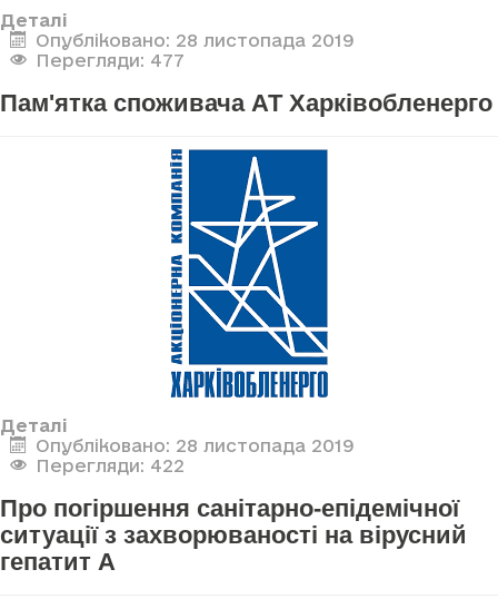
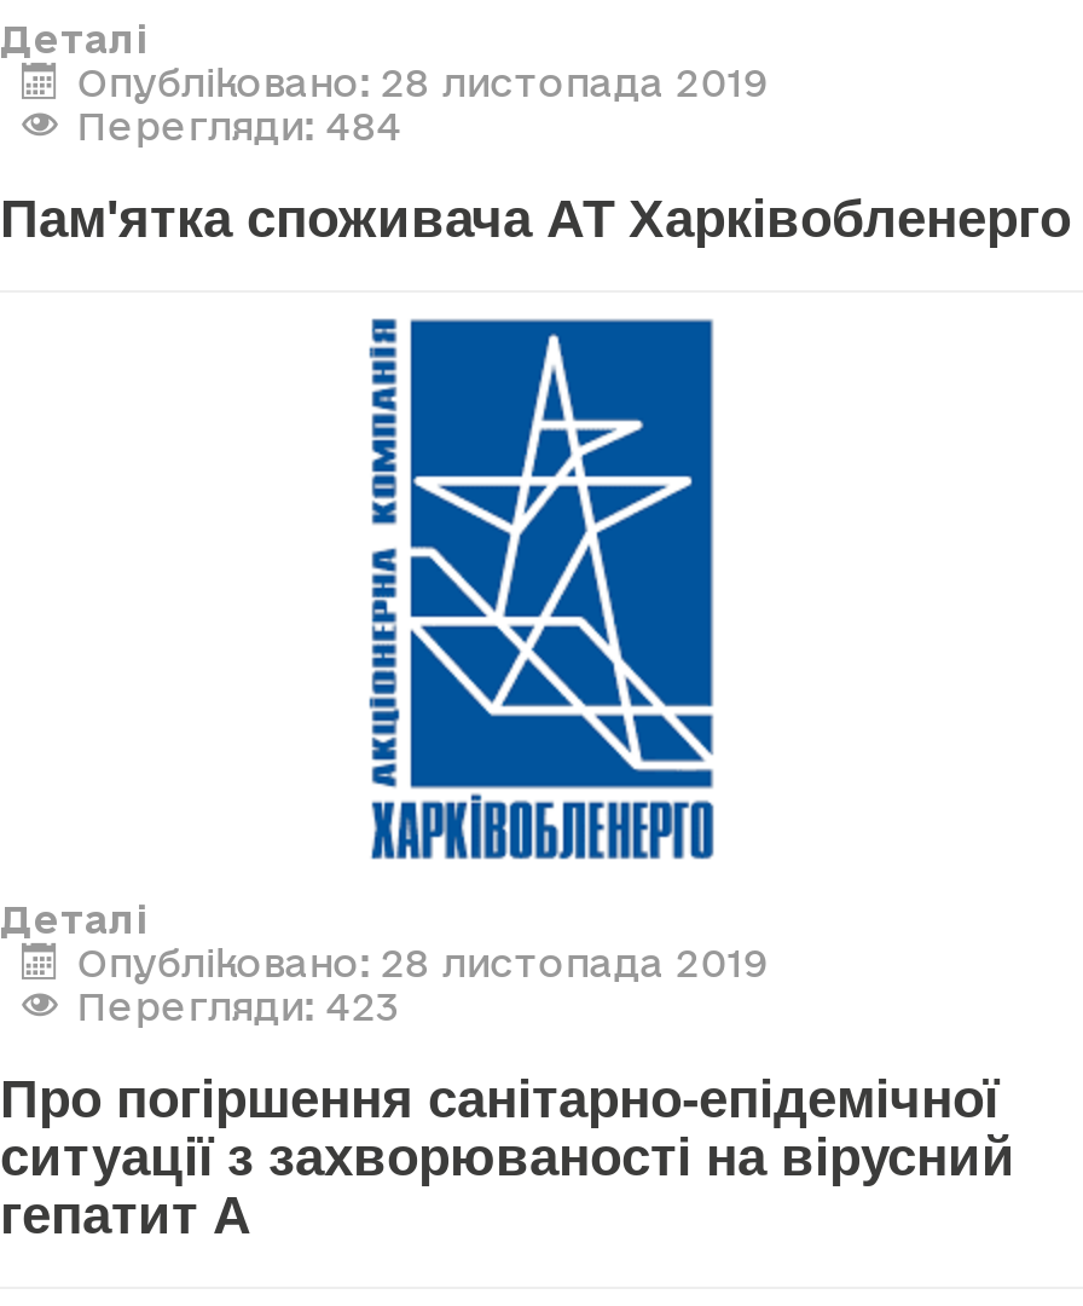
[35,50,184,70] Перегляди: 477 -> [77,104,403,148] Перегляди: 484
[35,455,184,476] Перегляди: 422 -> [77,985,401,1028] Перегляди: 423

